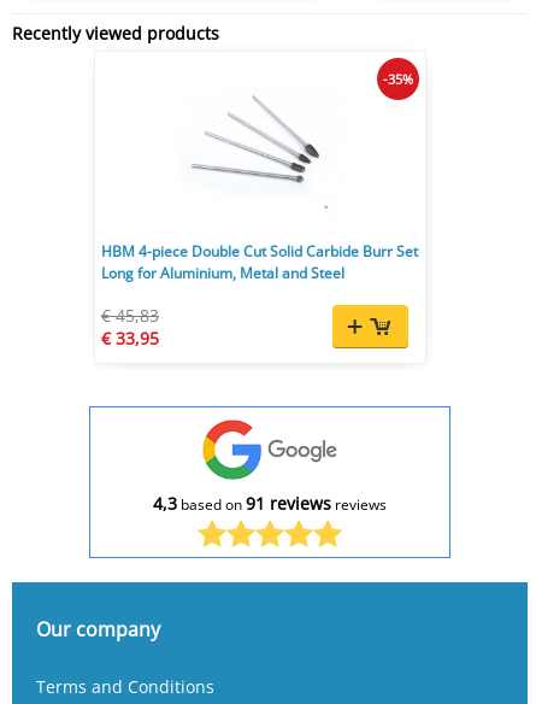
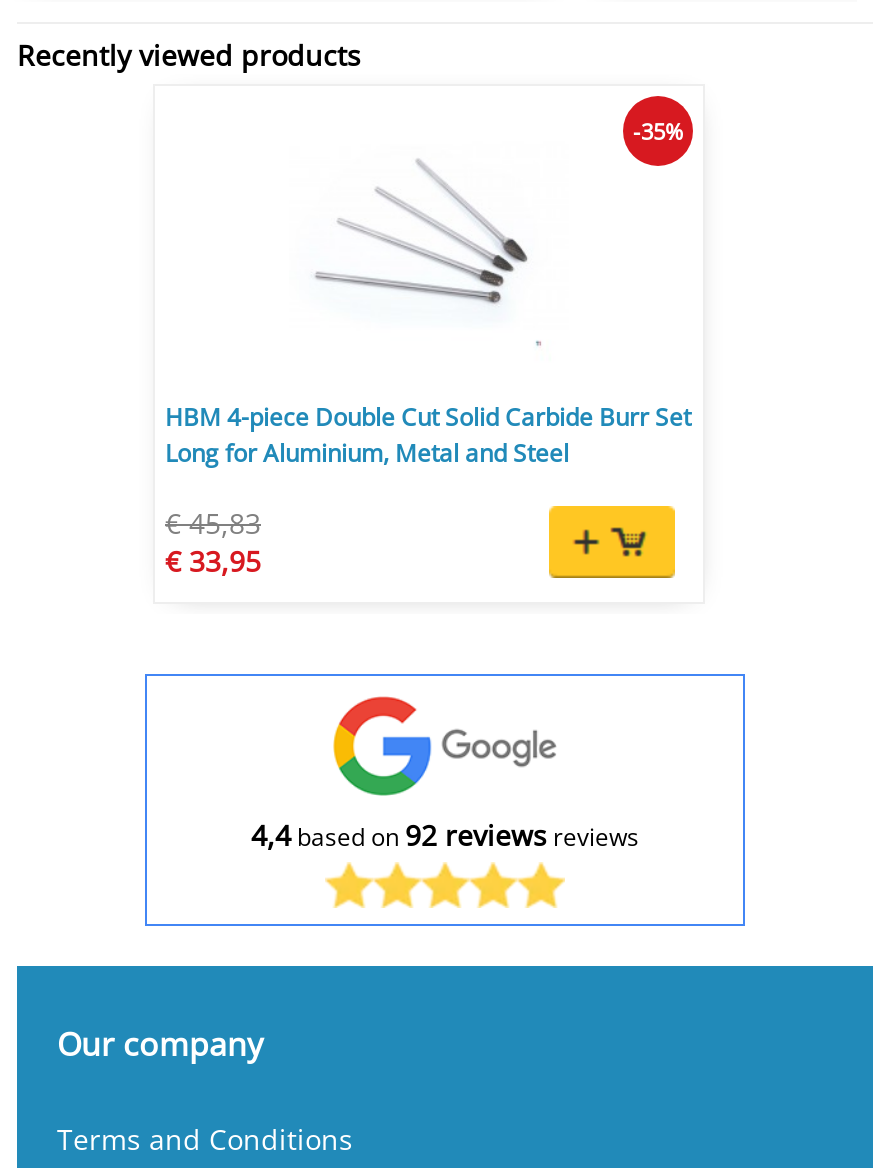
[153,492,387,515] 4,3 based on 91 reviews reviews -> [251,816,639,854] 4,4 based on 92 reviews reviews

